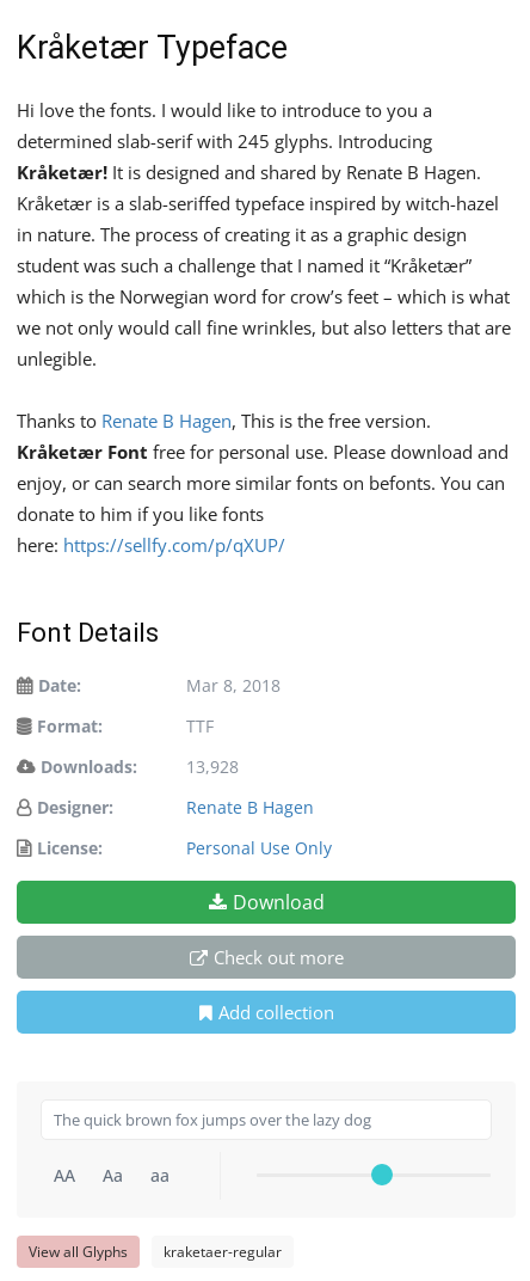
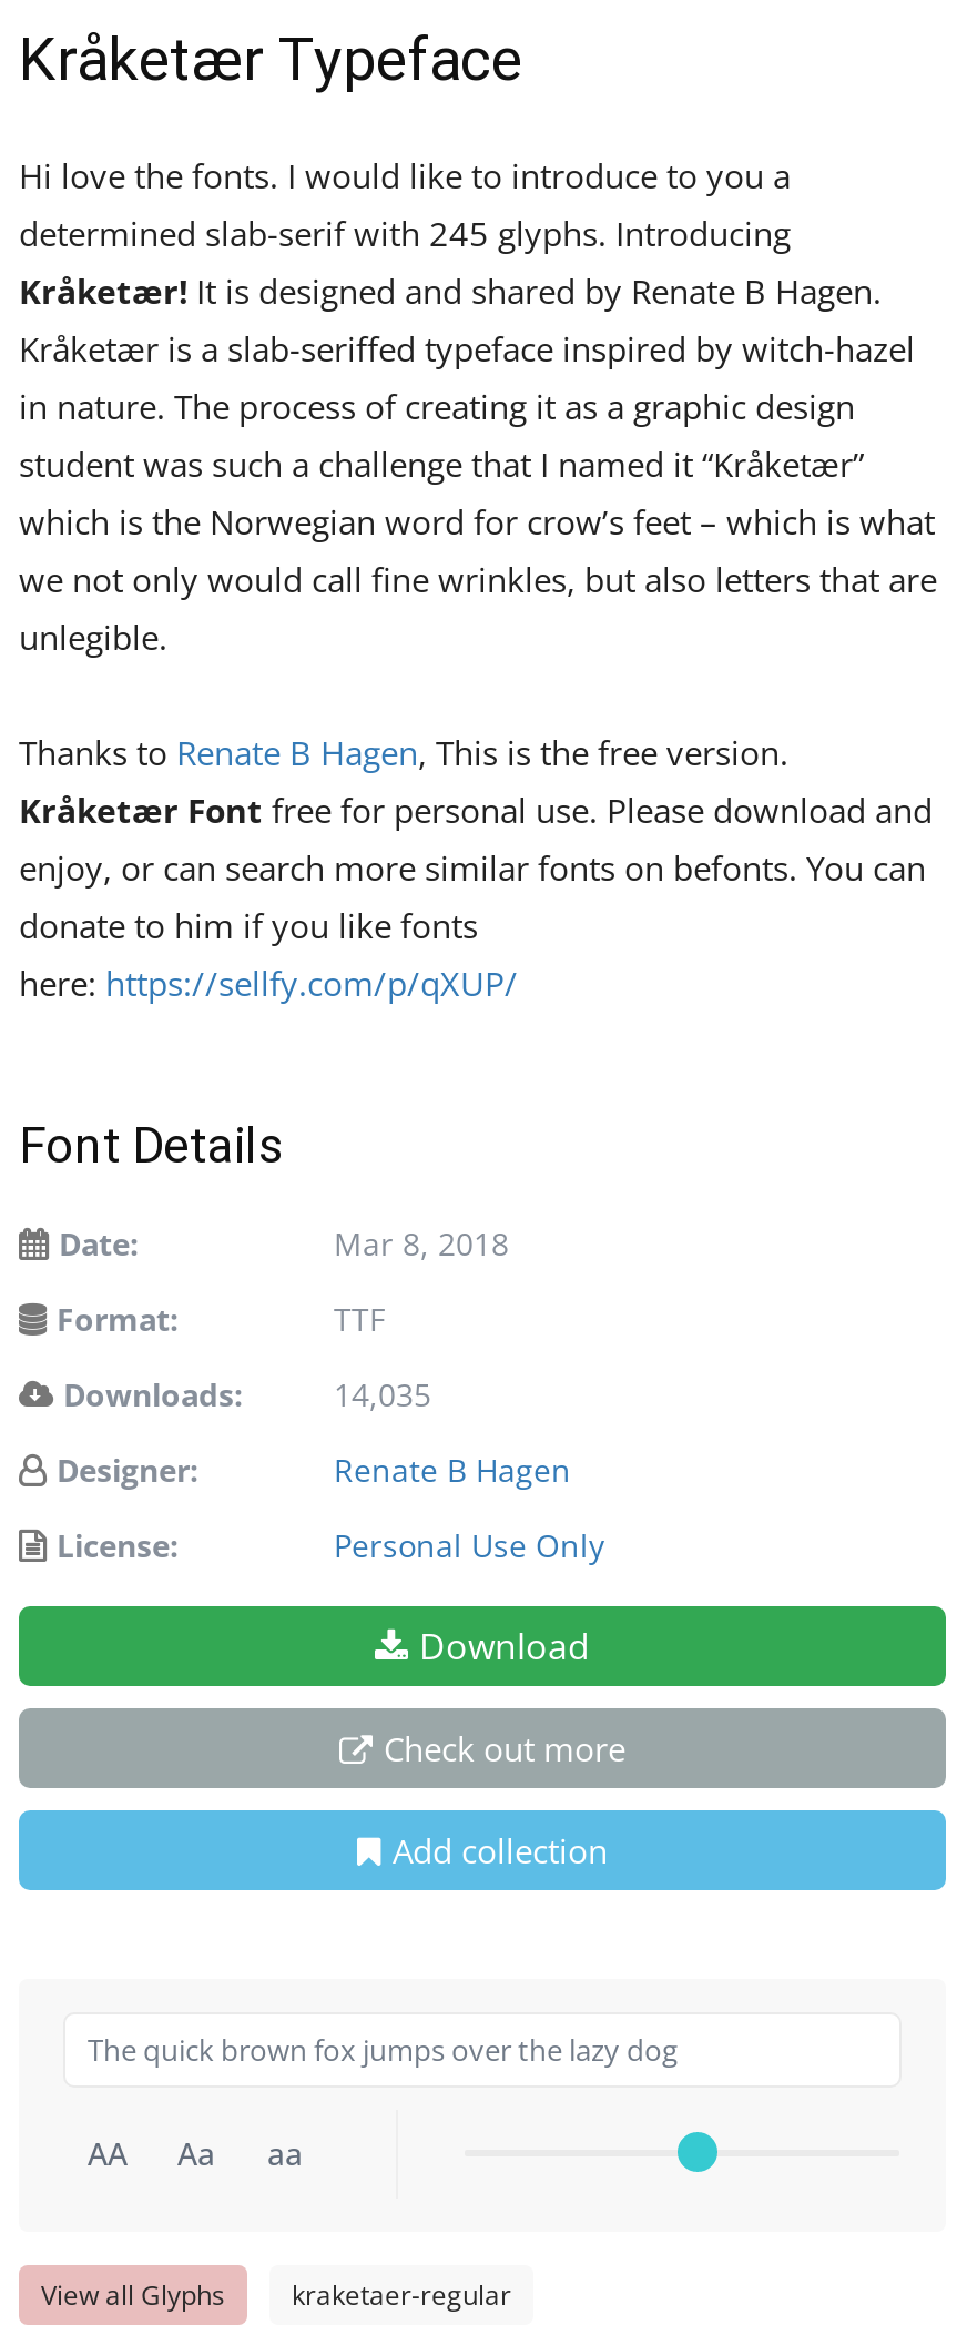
[186,755,239,778] 13,928 -> [334,1373,431,1415] 14,035

